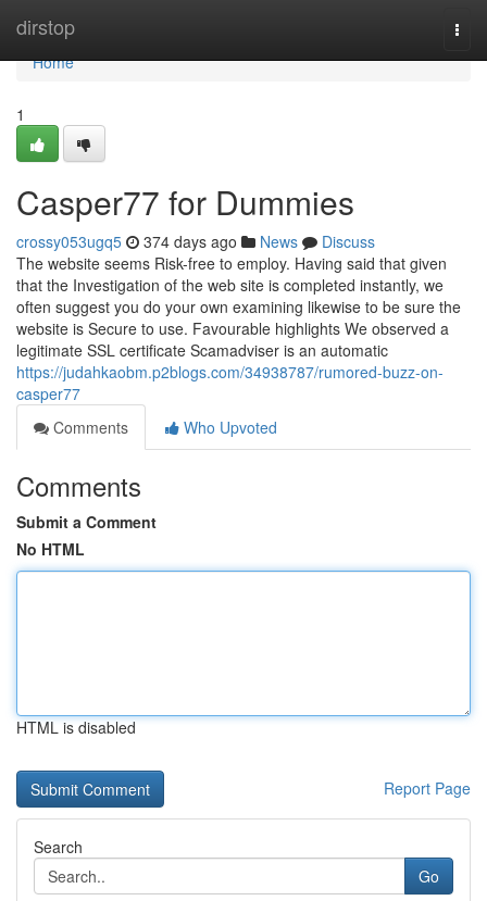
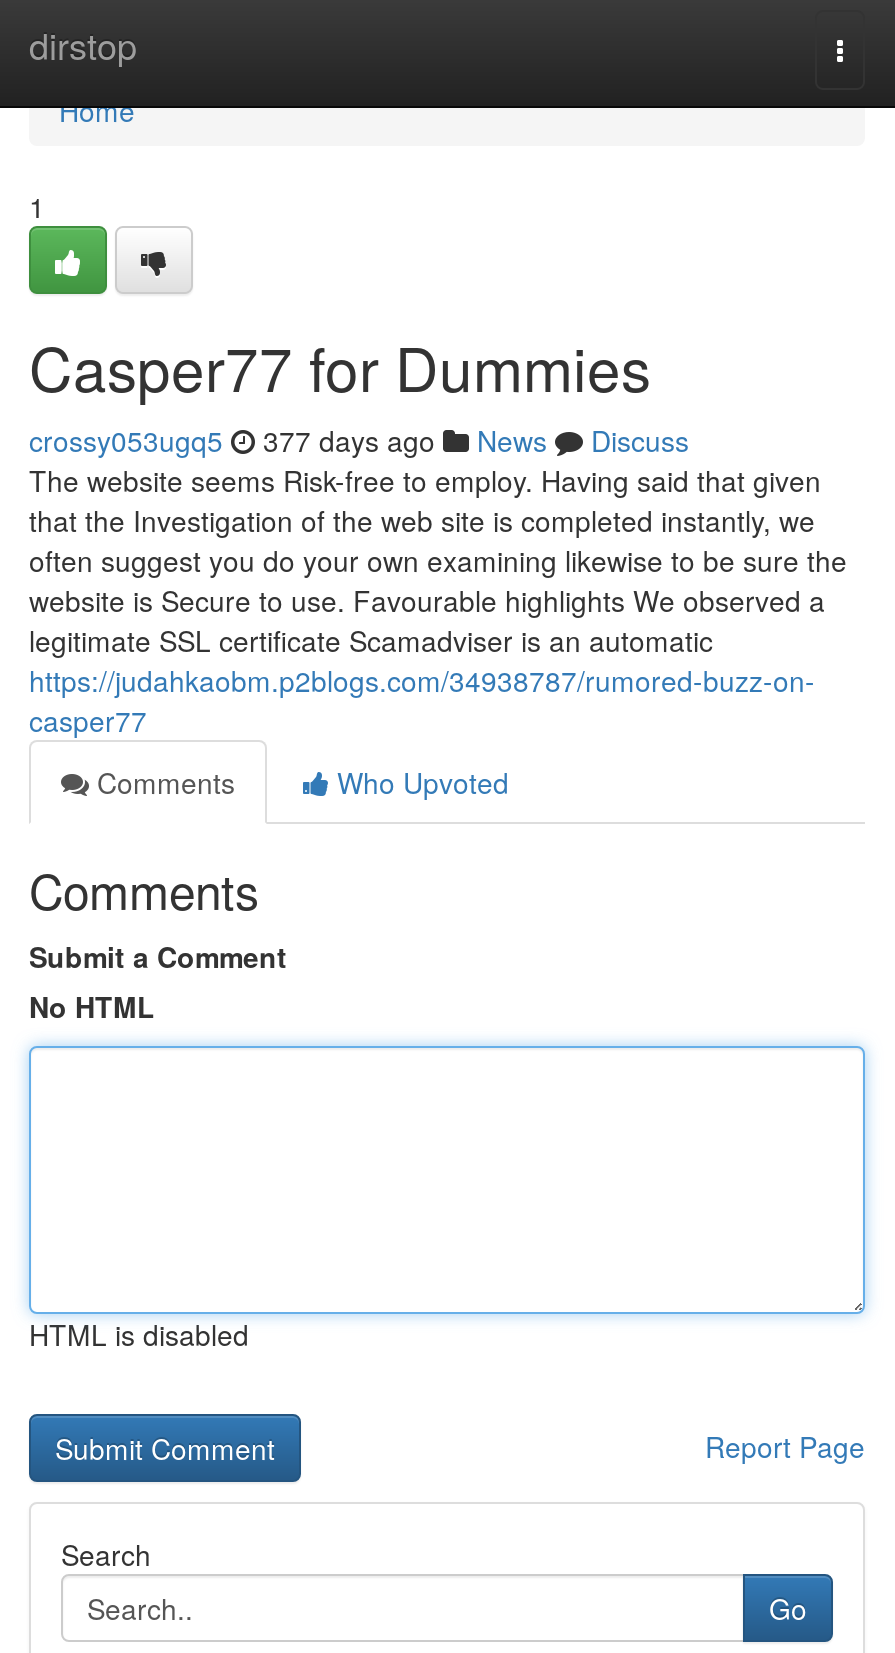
[16,230,375,252] crossy053ugq5 374 days ago News Discuss -> [29,420,689,460] crossy053ugq5 377 days ago News Discuss

